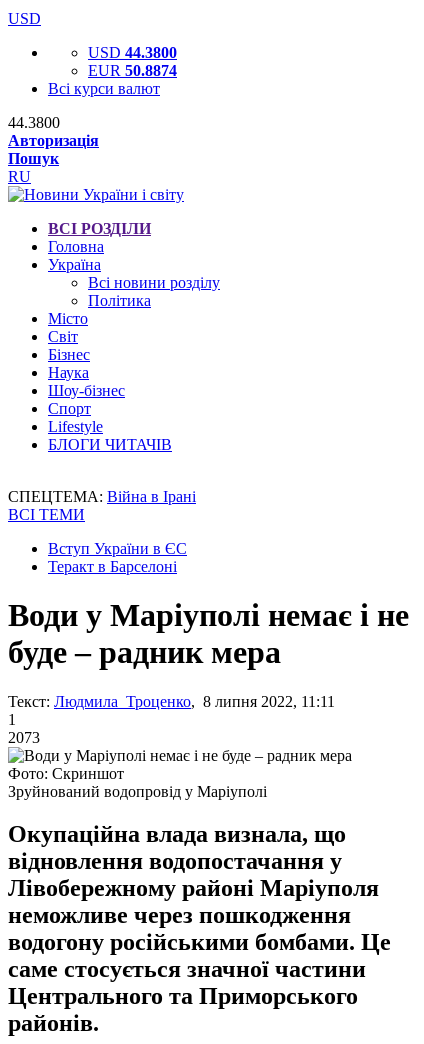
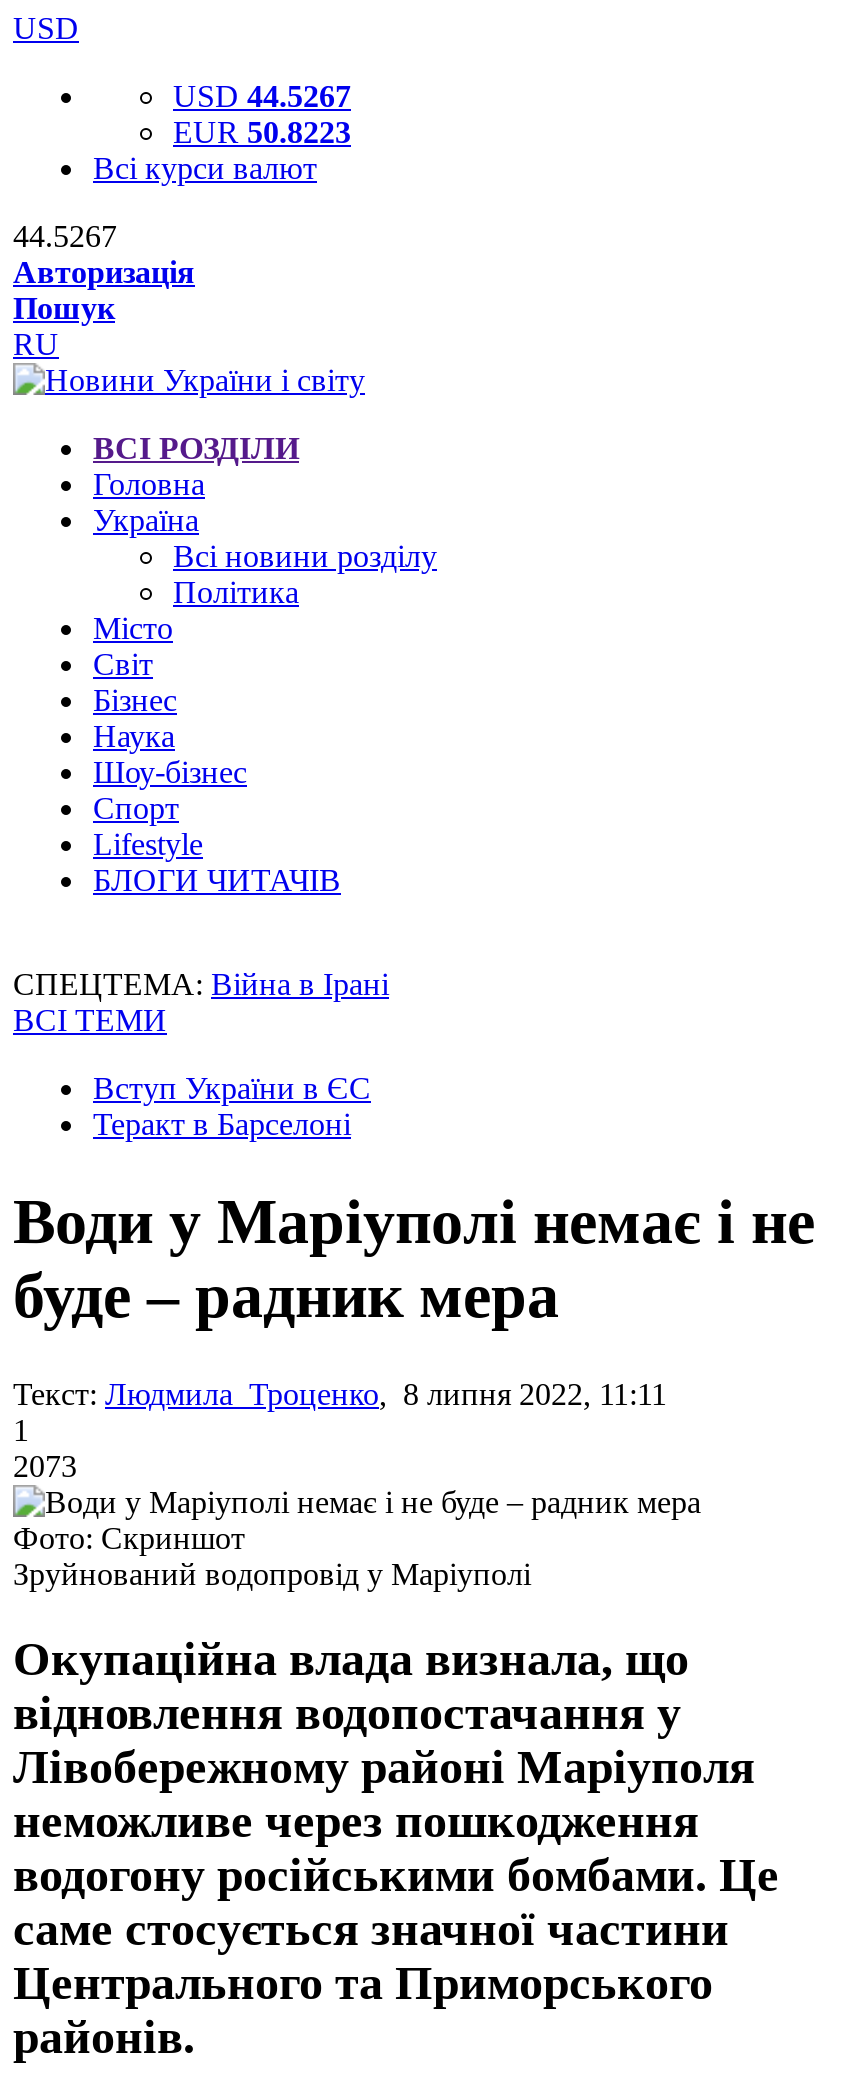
[88,44,177,61] USD 44.3800 -> [173,79,351,113] USD 44.5267
[88,62,177,79] EUR 50.8874 -> [173,115,351,149] EUR 50.8223
[8,114,60,131] 44.3800 -> [13,219,117,253] 44.5267

